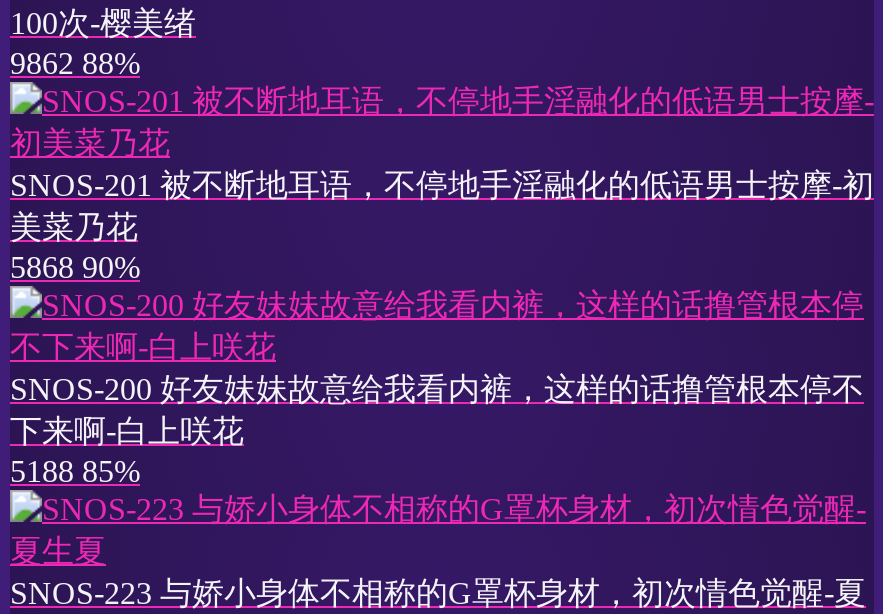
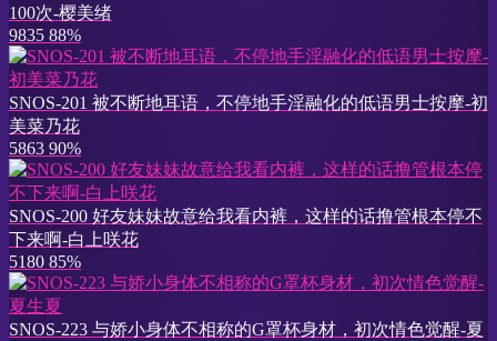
[10,45,140,79] 9862 88% -> [9,25,81,44] 9835 88%
[10,249,140,283] 5868 90% -> [9,139,81,157] 5863 90%
[10,453,140,487] 5188 85% -> [9,252,81,271] 5180 85%

